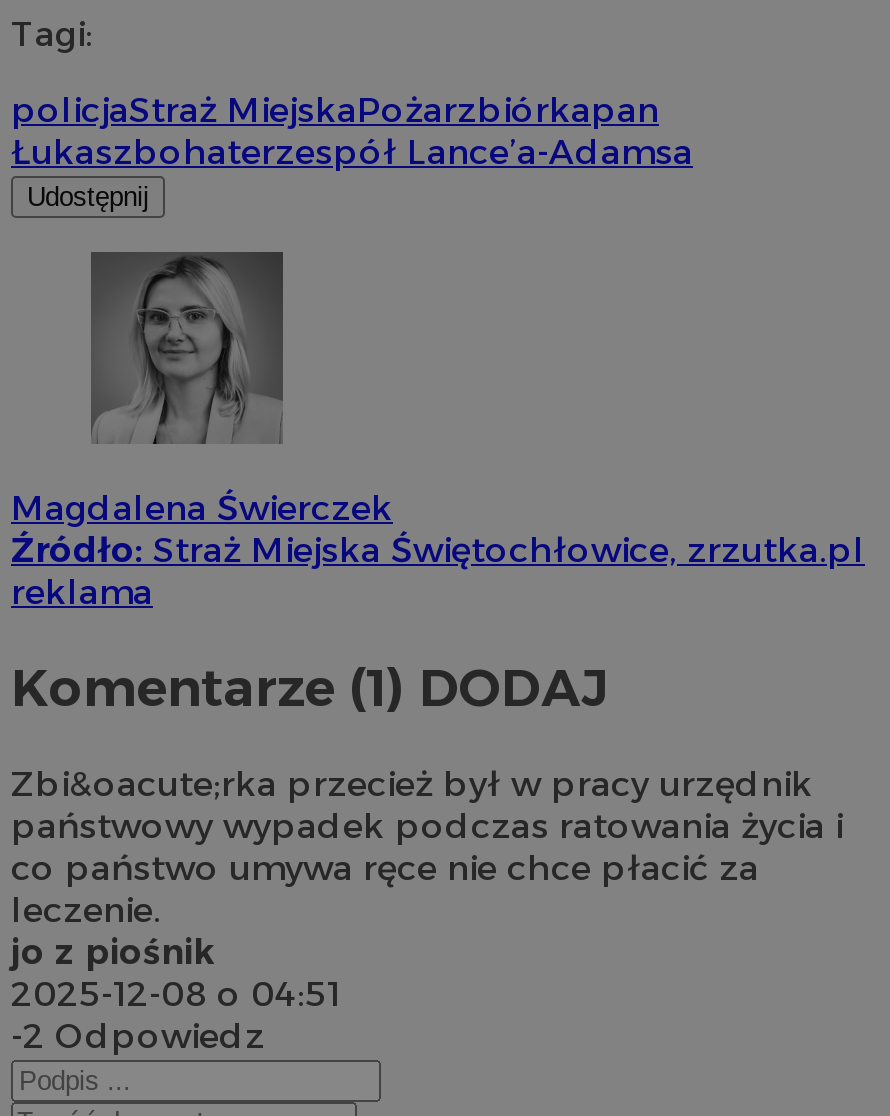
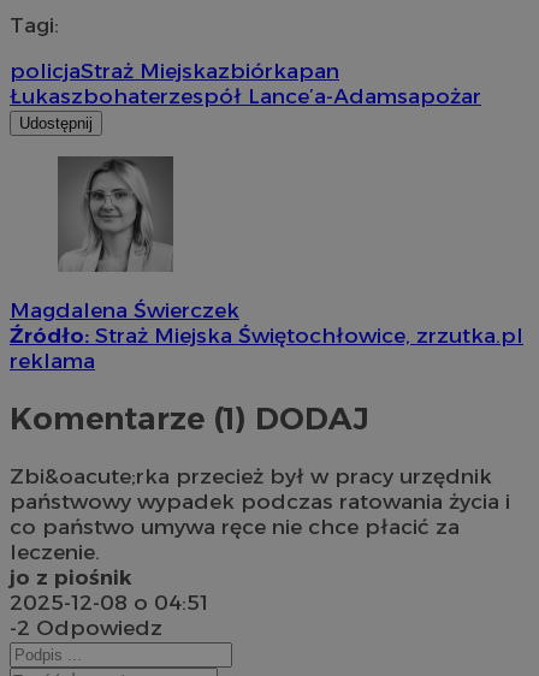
[11,88,693,172] policjaStraż MiejskaPożarzbiórkapan | Łukaszbohaterzespół Lance’a-Adamsa -> [10,58,481,108] policjaStraż Miejskazbiórkapan | Łukaszbohaterzespół Lance’a-Adamsapożar

